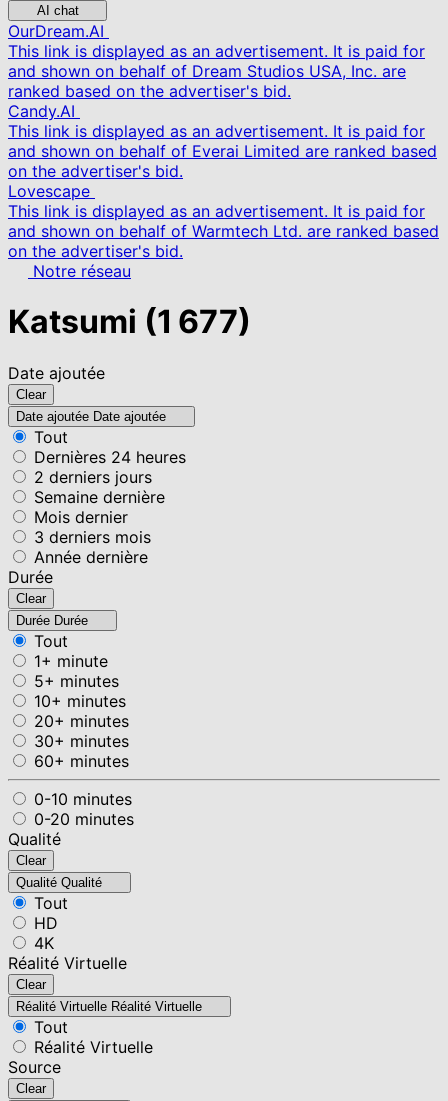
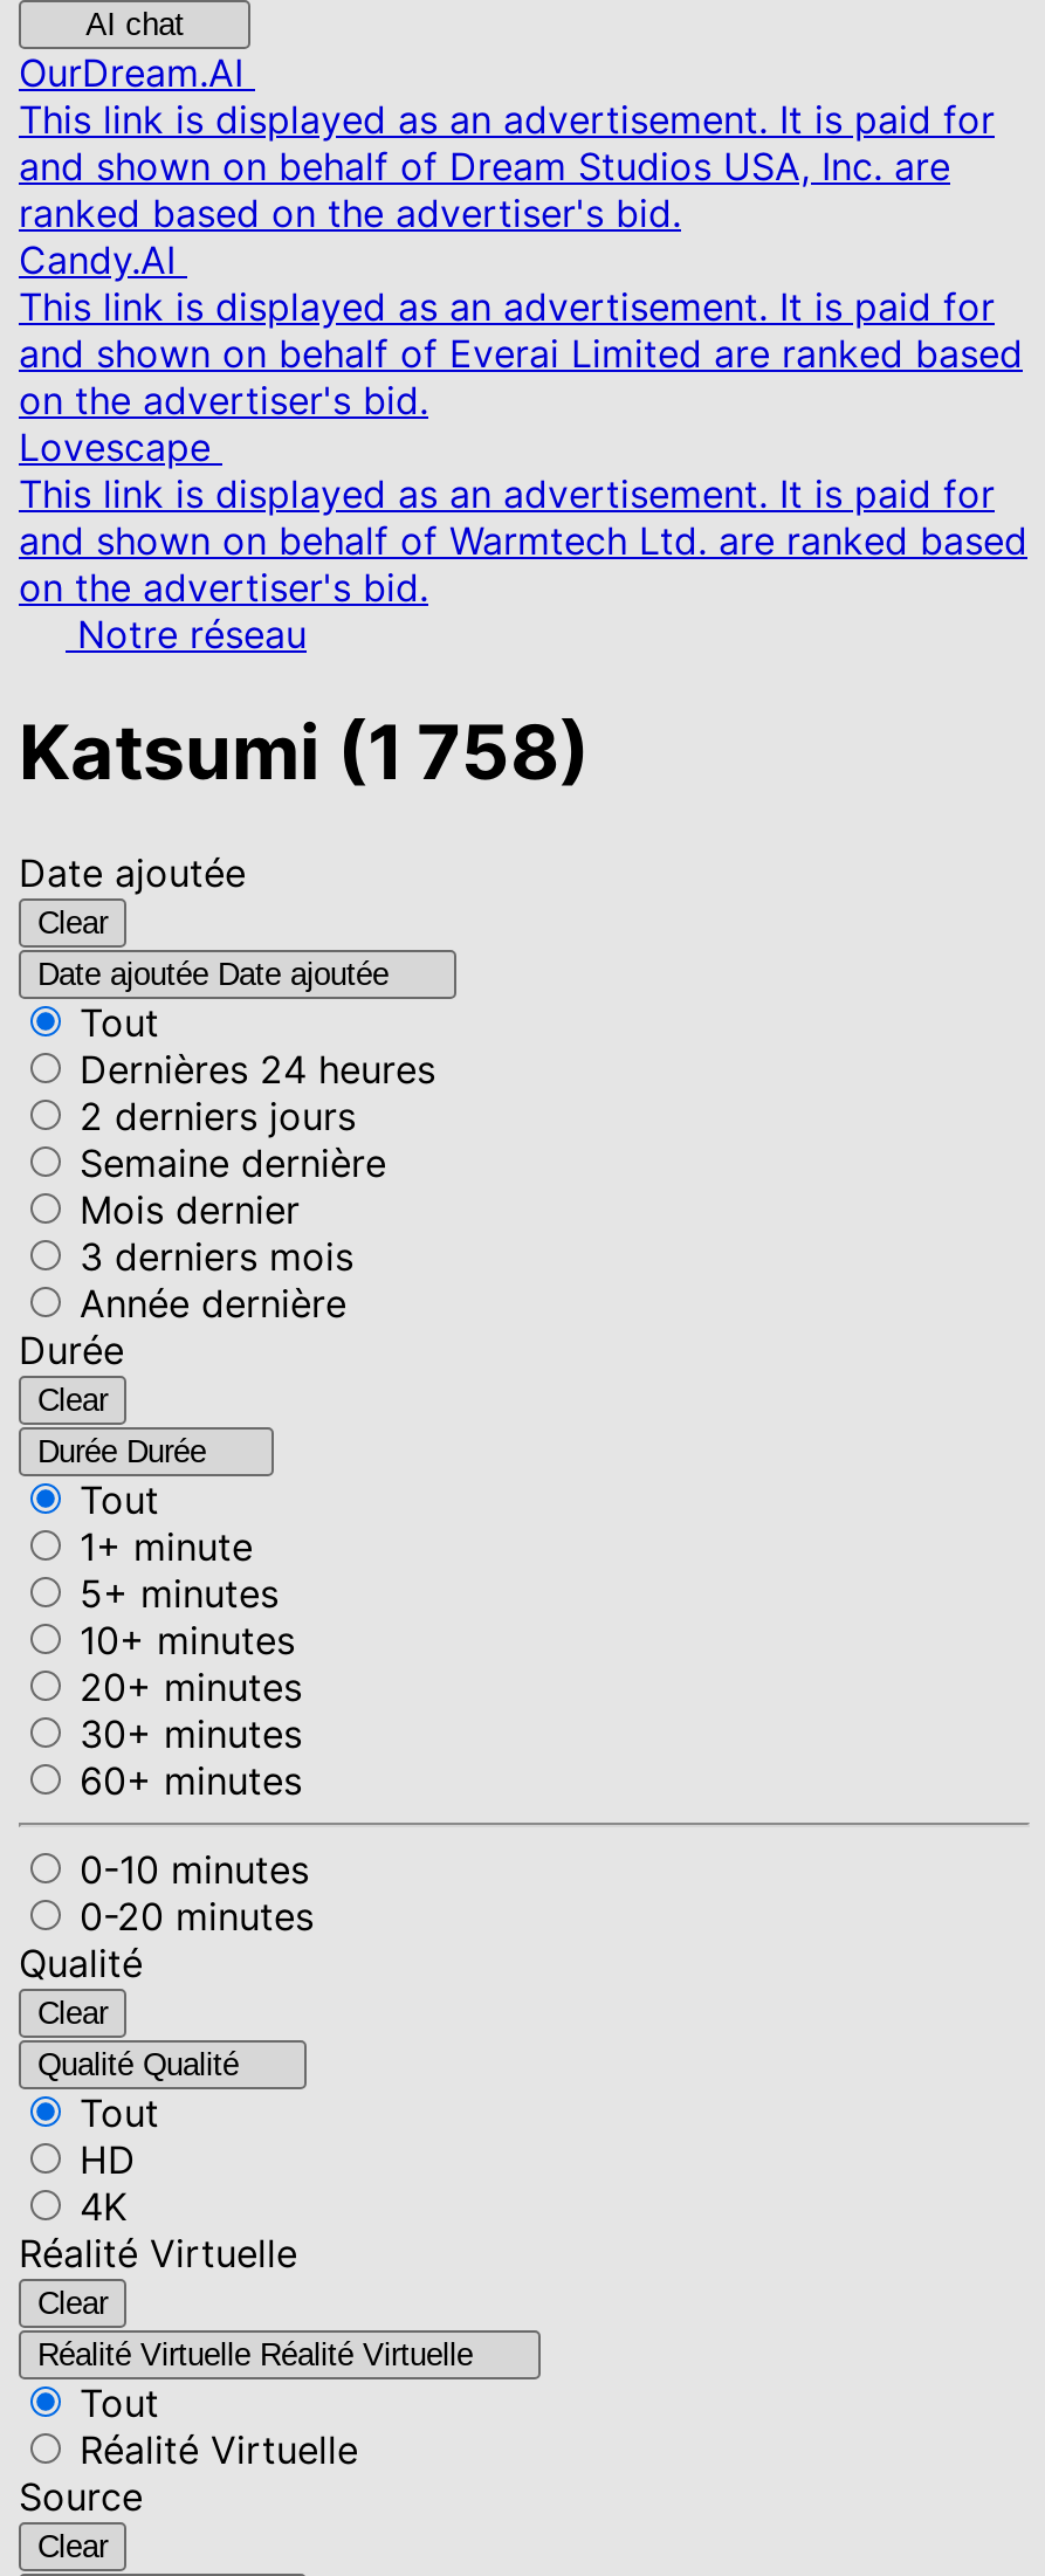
[8,302,251,341] Katsumi (1 677) -> [19,708,590,799] Katsumi (1 758)

